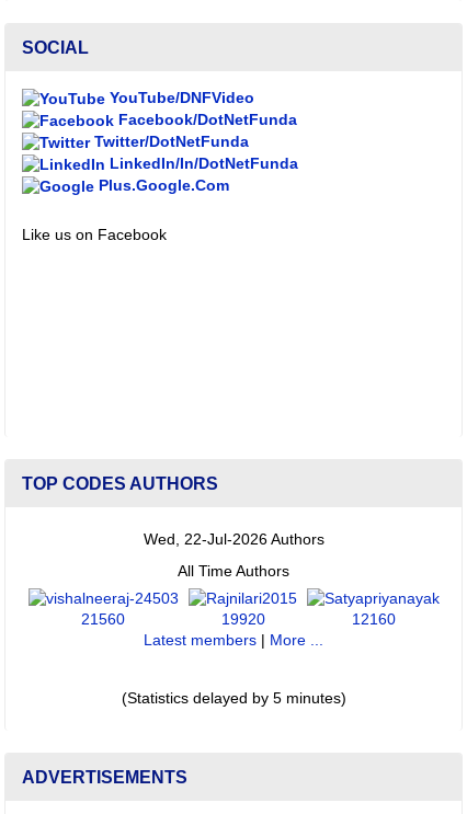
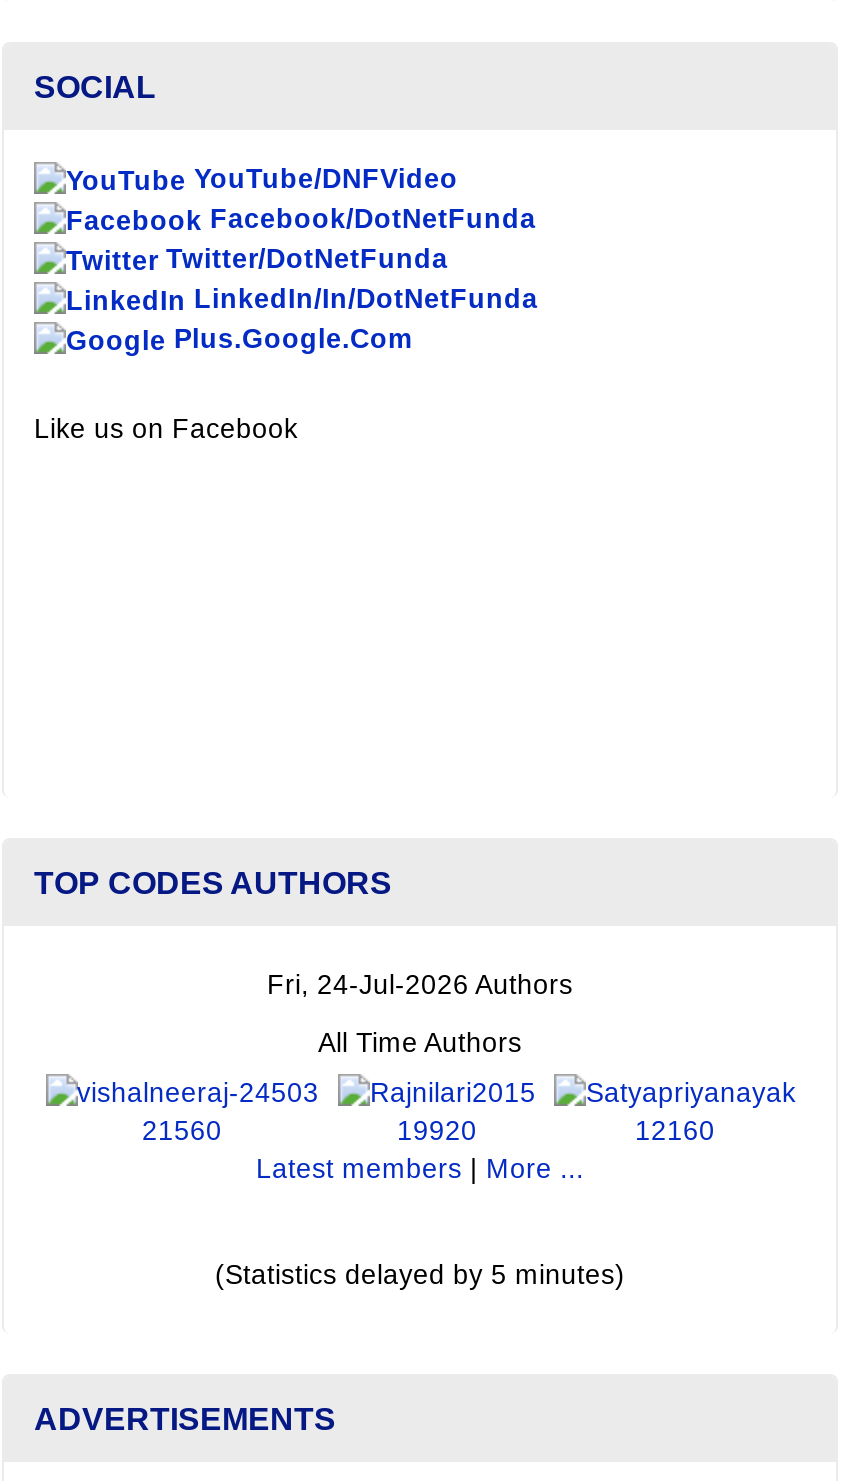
[143,531,324,547] Wed, 22-Jul-2026 Authors -> [267,969,573,999] Fri, 24-Jul-2026 Authors

